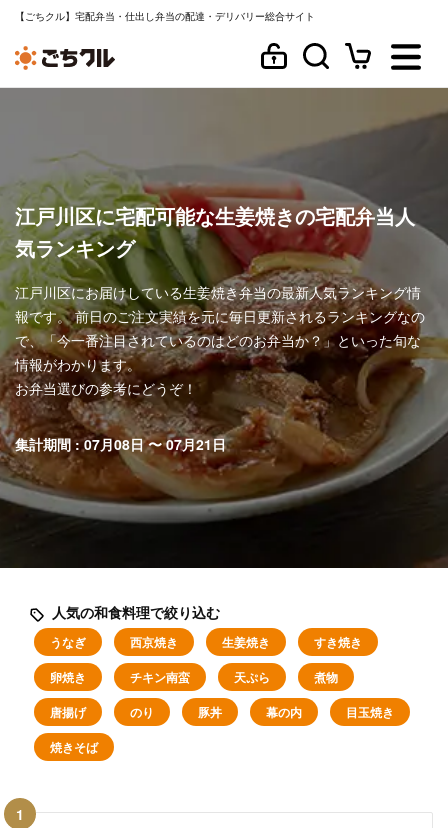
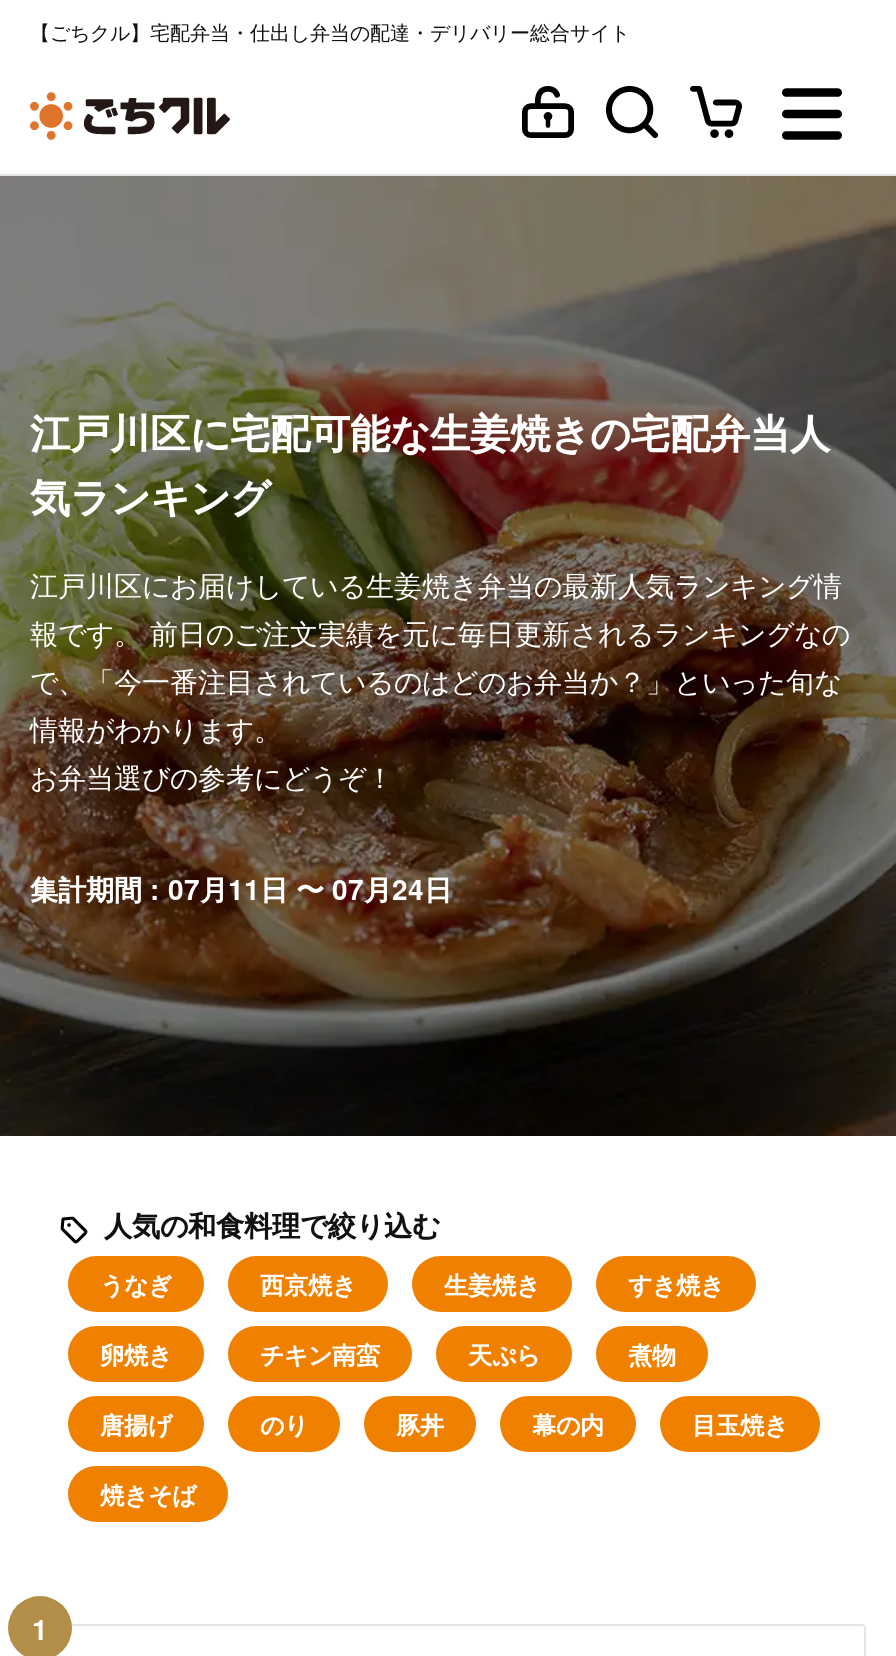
[15,434,226,454] 集計期間 : 07月08日 〜 07月21日 -> [30,868,452,908] 集計期間 : 07月11日 〜 07月24日

